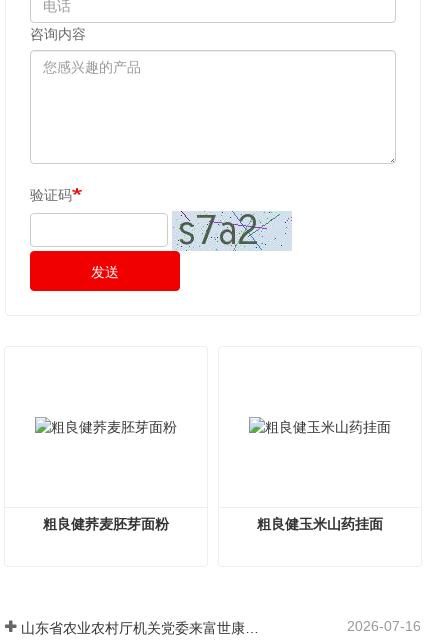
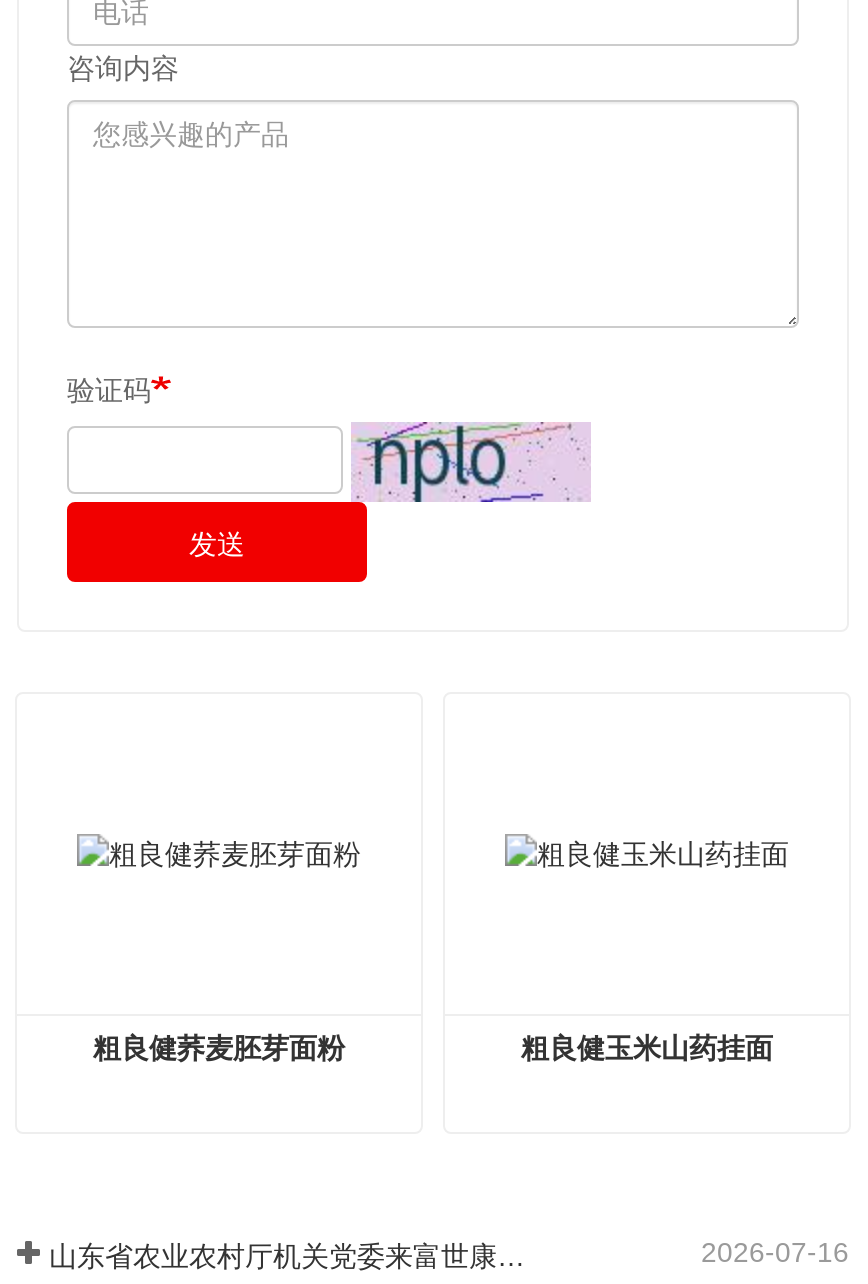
[176,211,289,251] [image] -> [355,422,575,504] [image]

